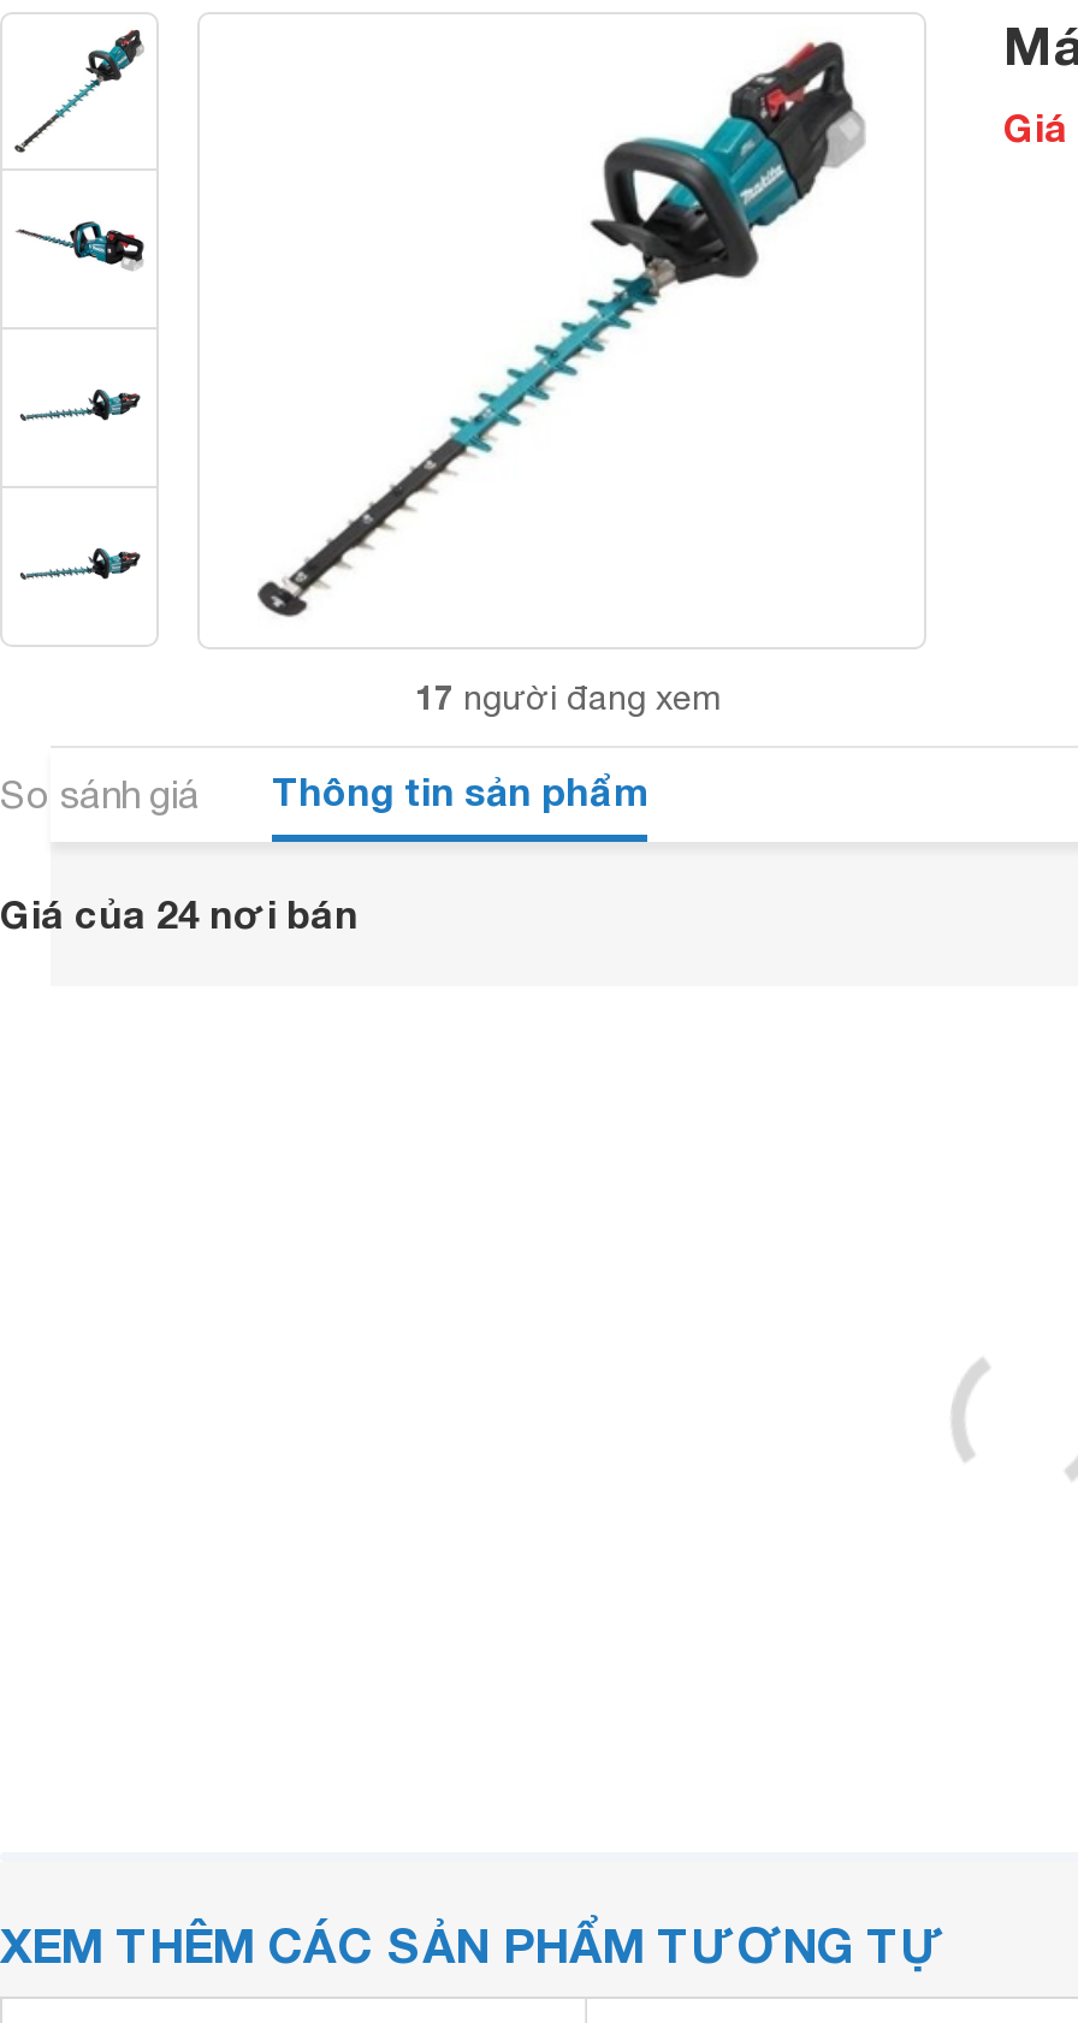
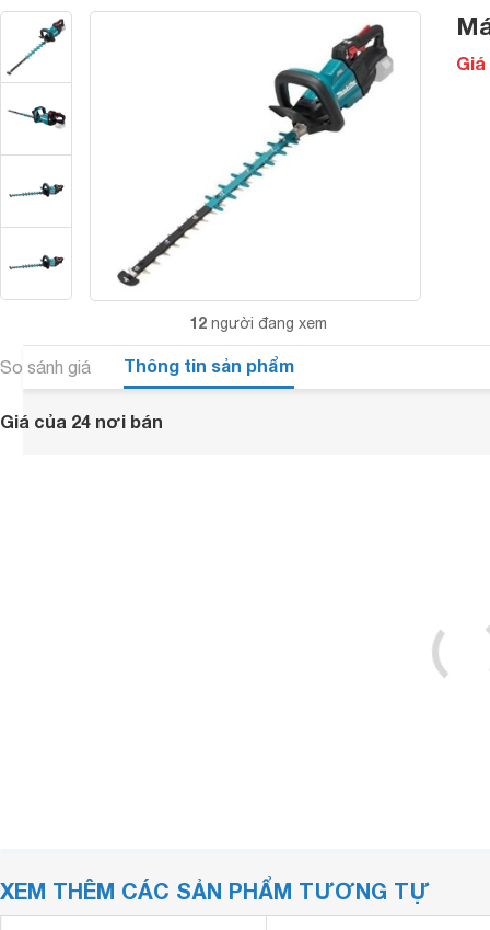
[405,676,718,717] 17 người đang xem -> [184,313,326,332] 12 người đang xem

